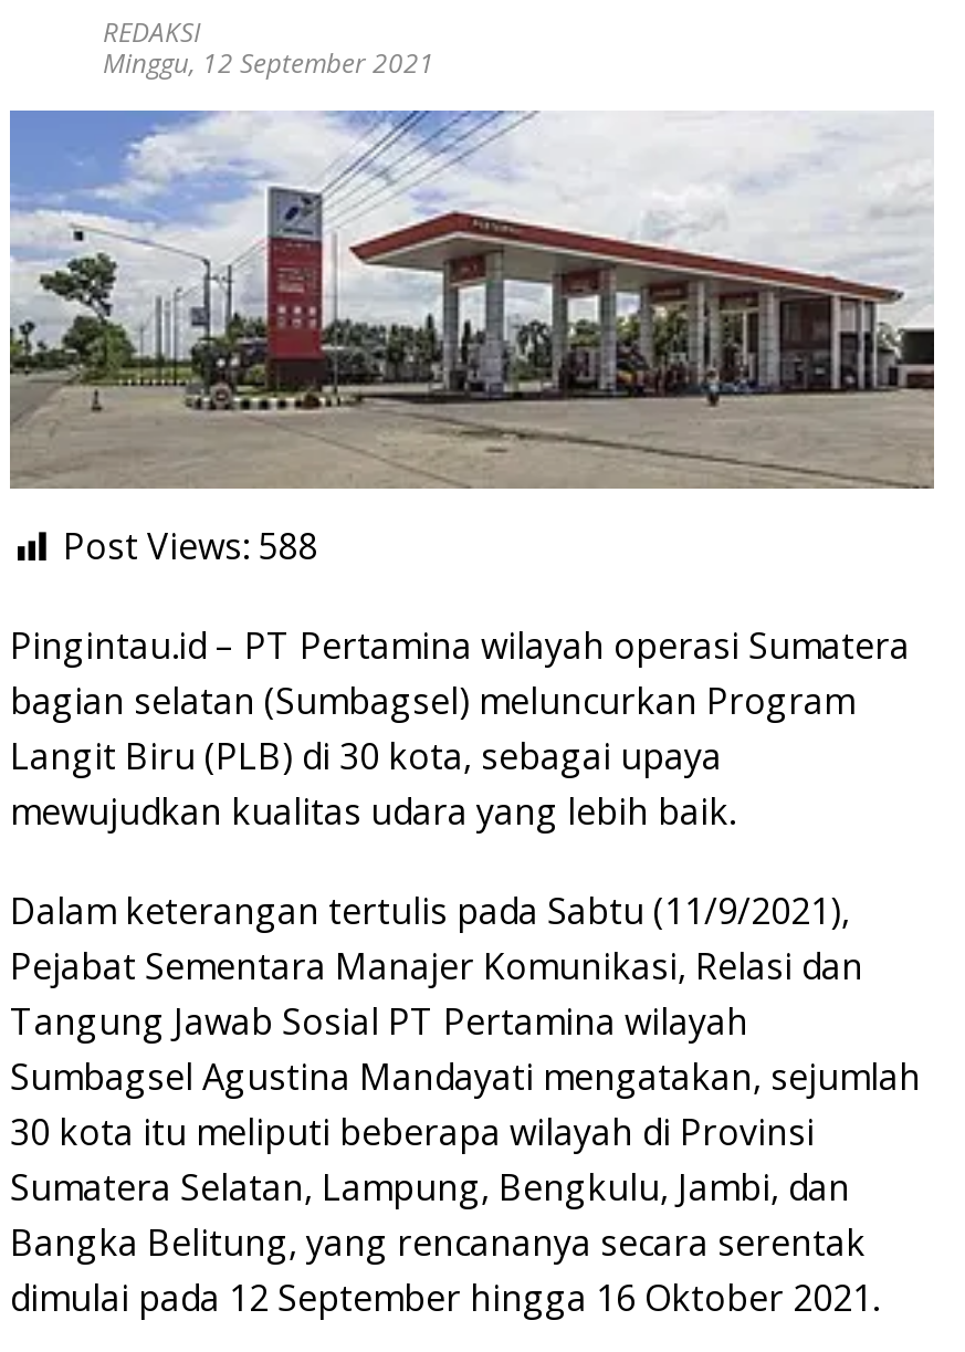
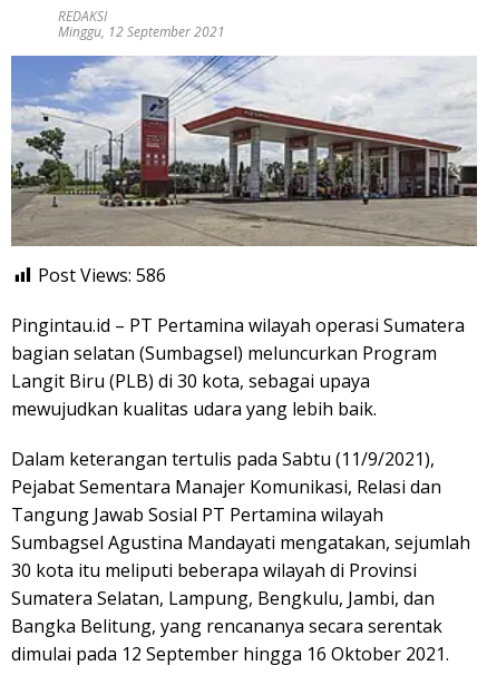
[63,522,317,570] Post Views: 588 -> [38,263,166,287] Post Views: 586

